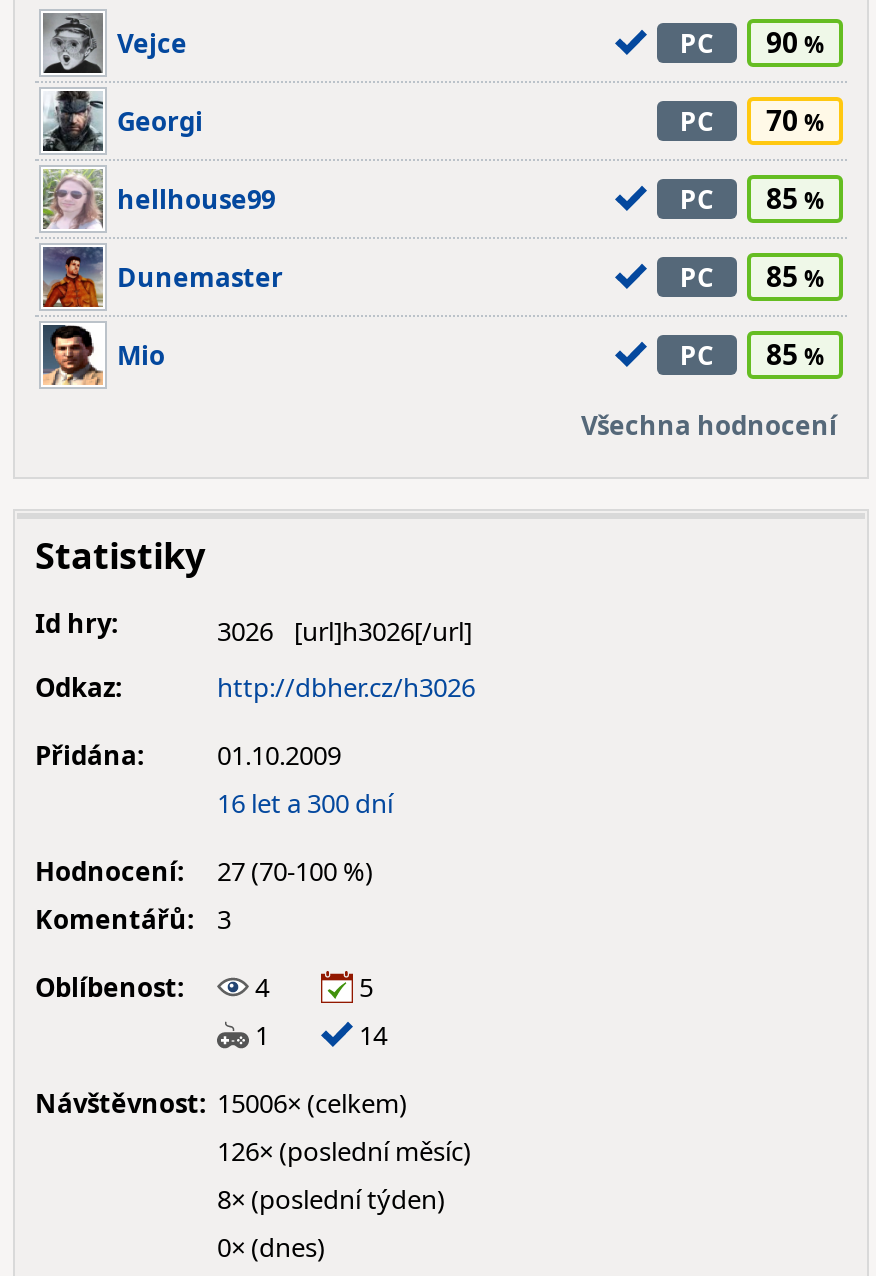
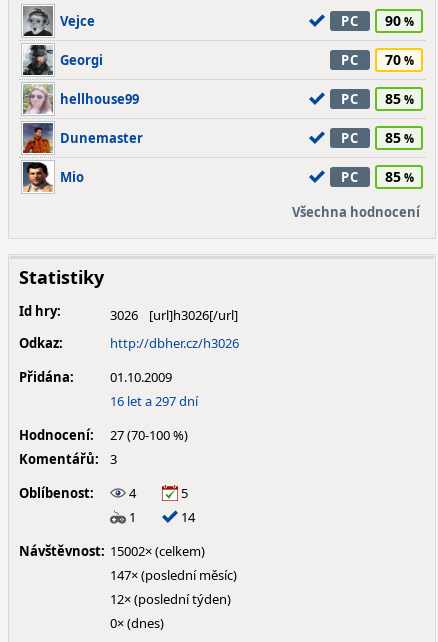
[217,785,393,821] 16 let a 300 dní -> [110,392,198,410] 16 let a 297 dní
[35,1085,407,1121] Návštěvnost: 15006× (celkem) -> [19,542,205,560] Návštěvnost: 15002× (celkem)
[217,1133,471,1169] 126× (poslední měsíc) -> [110,566,237,584] 147× (poslední měsíc)
[217,1181,445,1217] 8× (poslední týden) -> [110,590,231,608] 12× (poslední týden)

